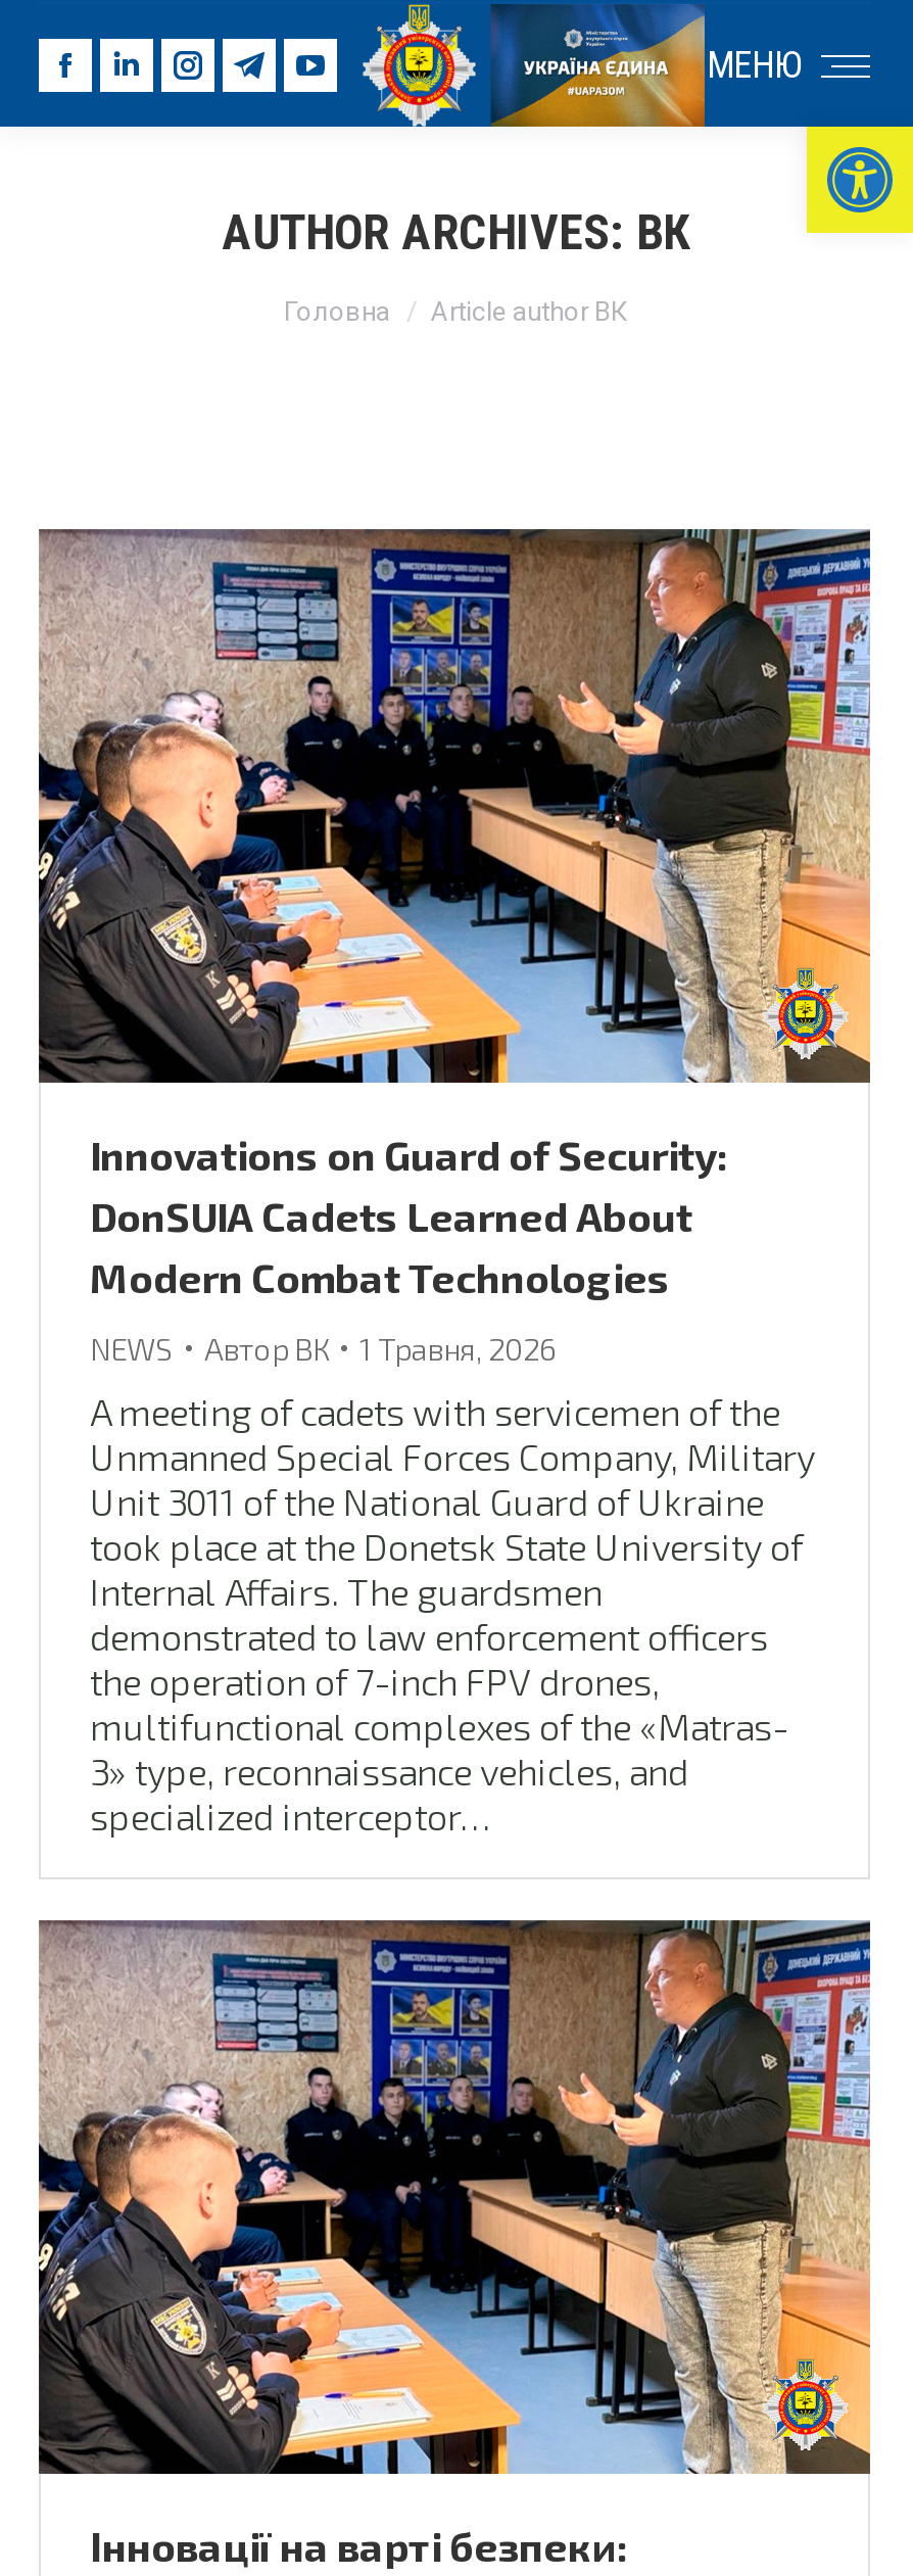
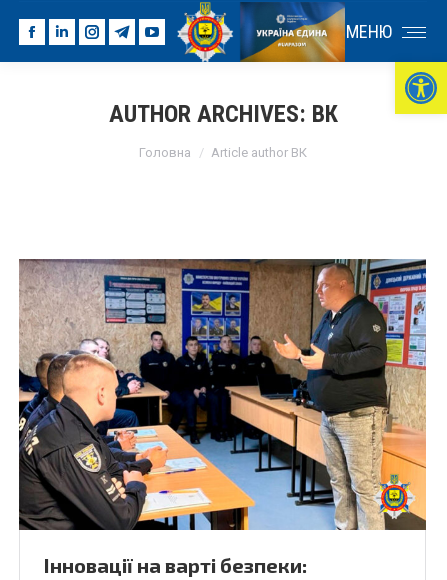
[90,1130,815,1839] Innovations on Guard of Security: | DonSUIA Cadets Learned About | Modern Combat Technologies | NEWS | Автор ВК | 1 Травня, 2026 | A meeting of cadets with servicemen of the | Unmanned Special Forces Company, Military | Unit 3011 of the National Guard of Ukraine | took place at the Donetsk State University of | Internal Affairs. The guardsmen | demonstrated to law enforcement officers | the operation of 7-inch FPV drones, | multifunctional complexes of the «Matras- | 3» type, reconnaissance vehicles, and | specialized interceptor… -> none

